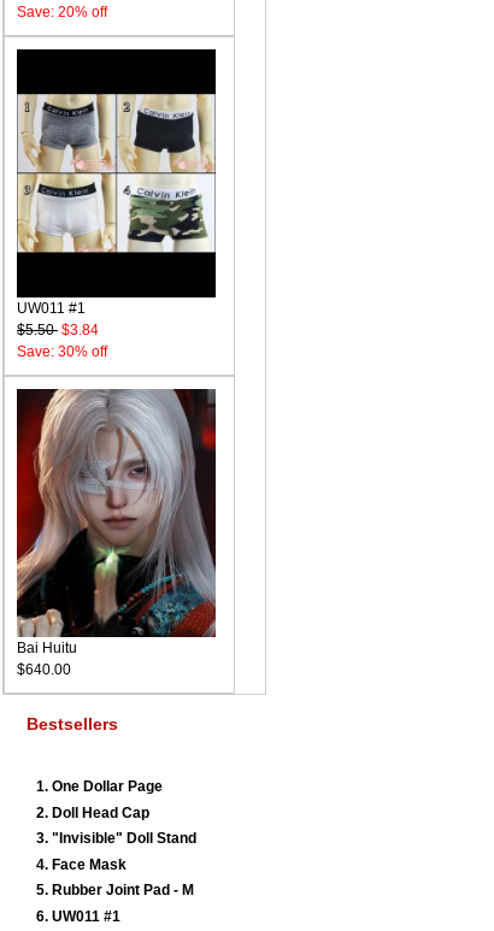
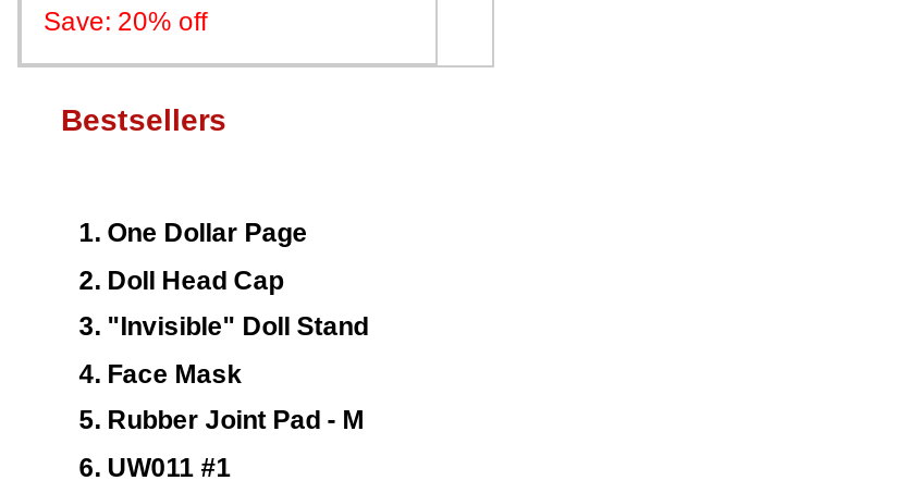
[16,48,217,360] [image] | UW011 #1 | $5.50 $3.84 | Save: 30% off -> none
[16,388,217,678] [image] | Bai Huitu | $640.00 -> none

